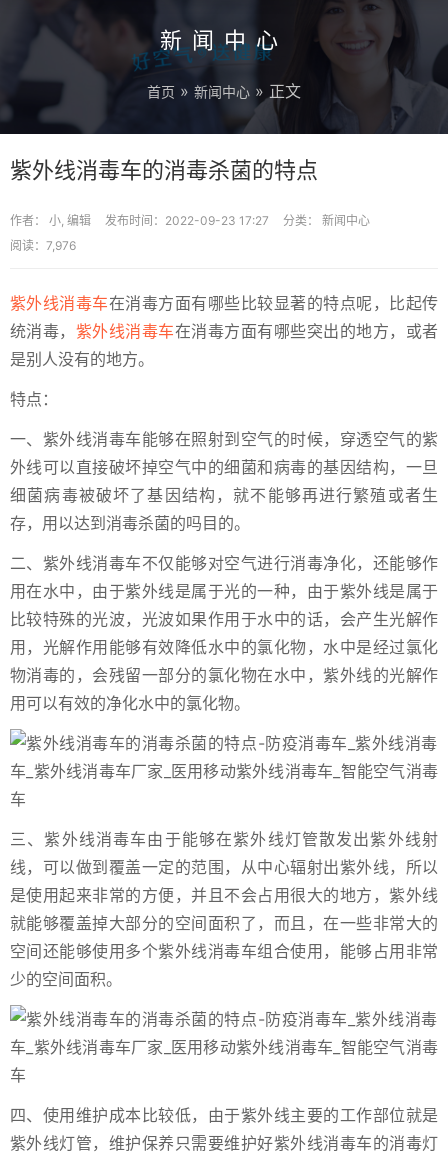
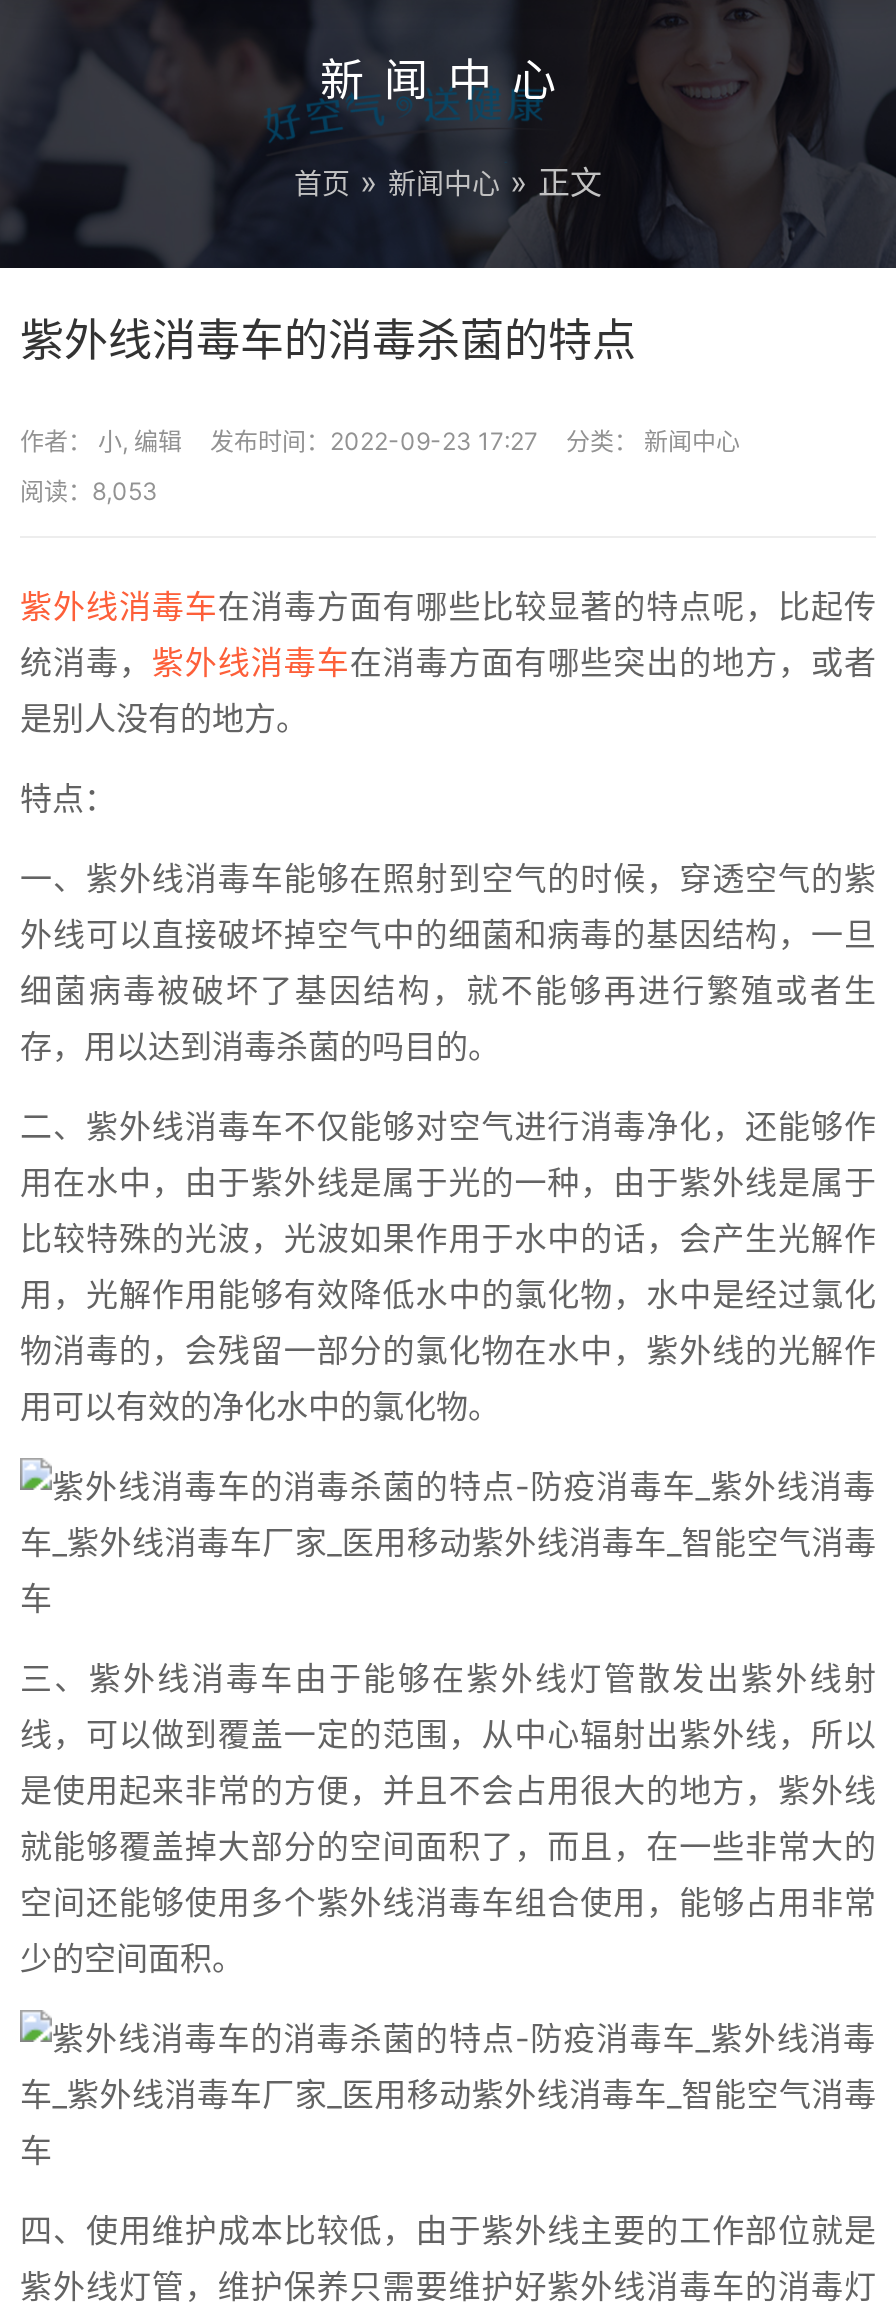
[10,238,76,253] 阅读：7,976 -> [20,476,158,506] 阅读：8,053

